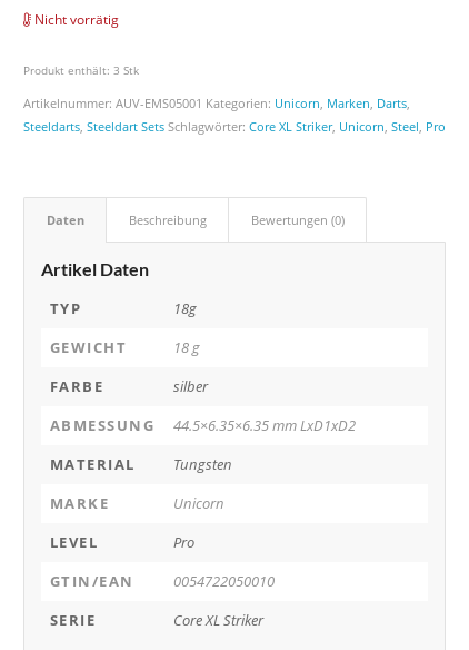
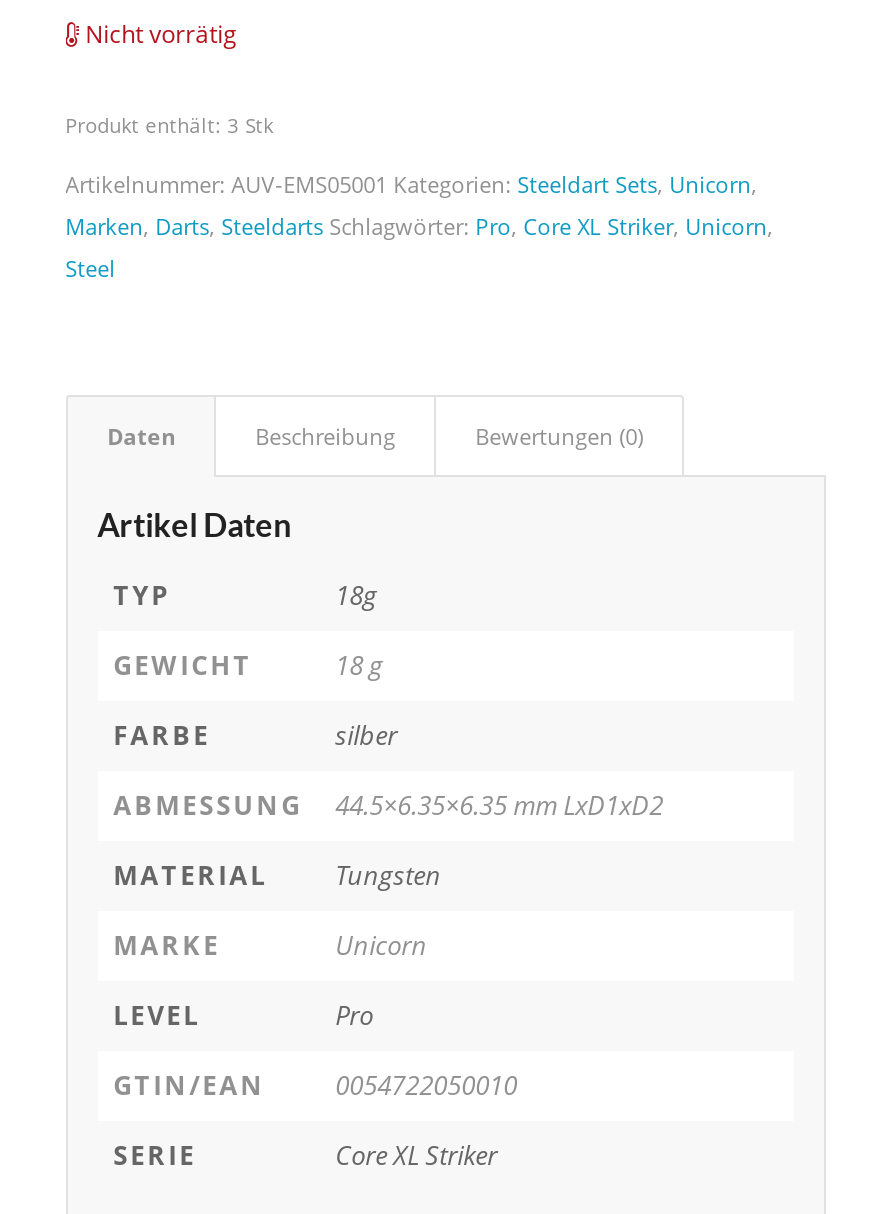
[23,94,445,134] Artikelnummer: AUV-EMS05001 Kategorien: Unicorn, Marken, Darts, | Steeldarts, Steeldart Sets Schlagwörter: Core XL Striker, Unicorn, Steel, Pro -> [65,168,773,282] Artikelnummer: AUV-EMS05001 Kategorien: Steeldart Sets, Unicorn, | Marken, Darts, Steeldarts Schlagwörter: Pro, Core XL Striker, Unicorn, | Steel

